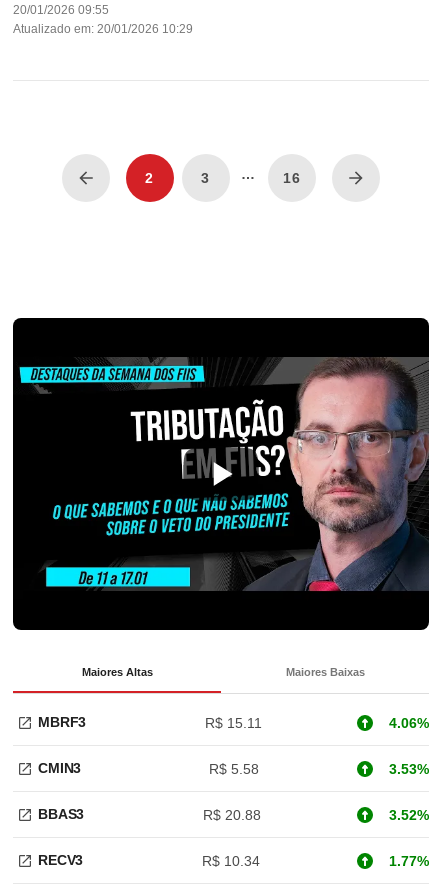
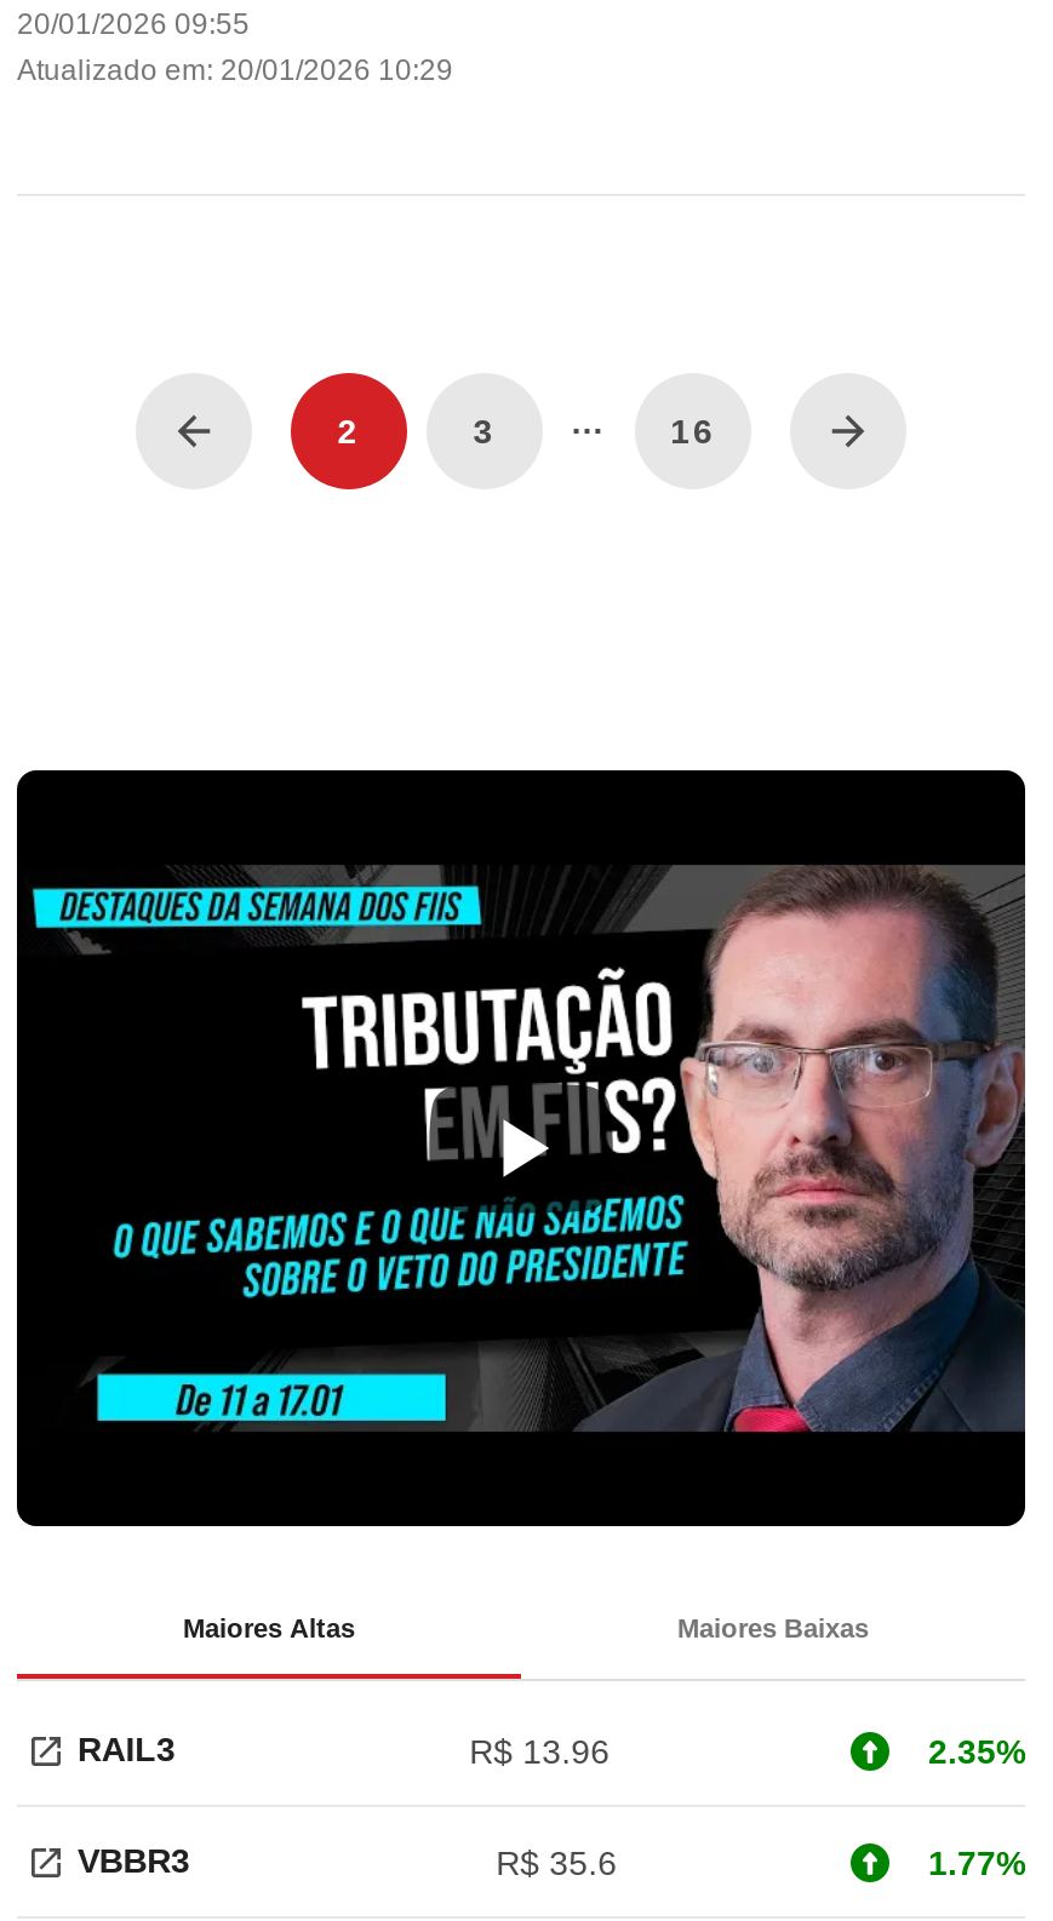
[38,714,429,868] MBRF3 | R$ 15.11 | 4.06% | CMIN3 | R$ 5.58 | 3.53% | BBAS3 | R$ 20.88 | 3.52% | RECV3 | R$ 10.34 -> [78,1730,1025,1881] RAIL3 | R$ 13.96 | 2.35% | VBBR3 | R$ 35.6

